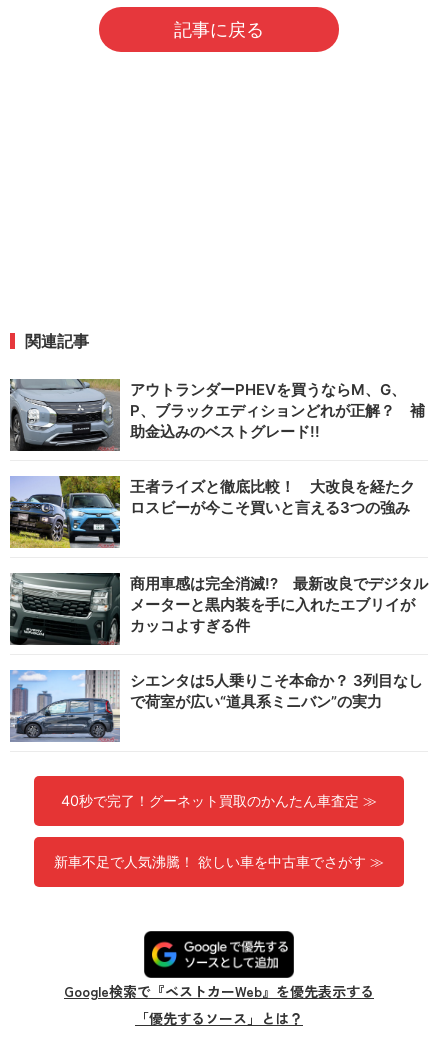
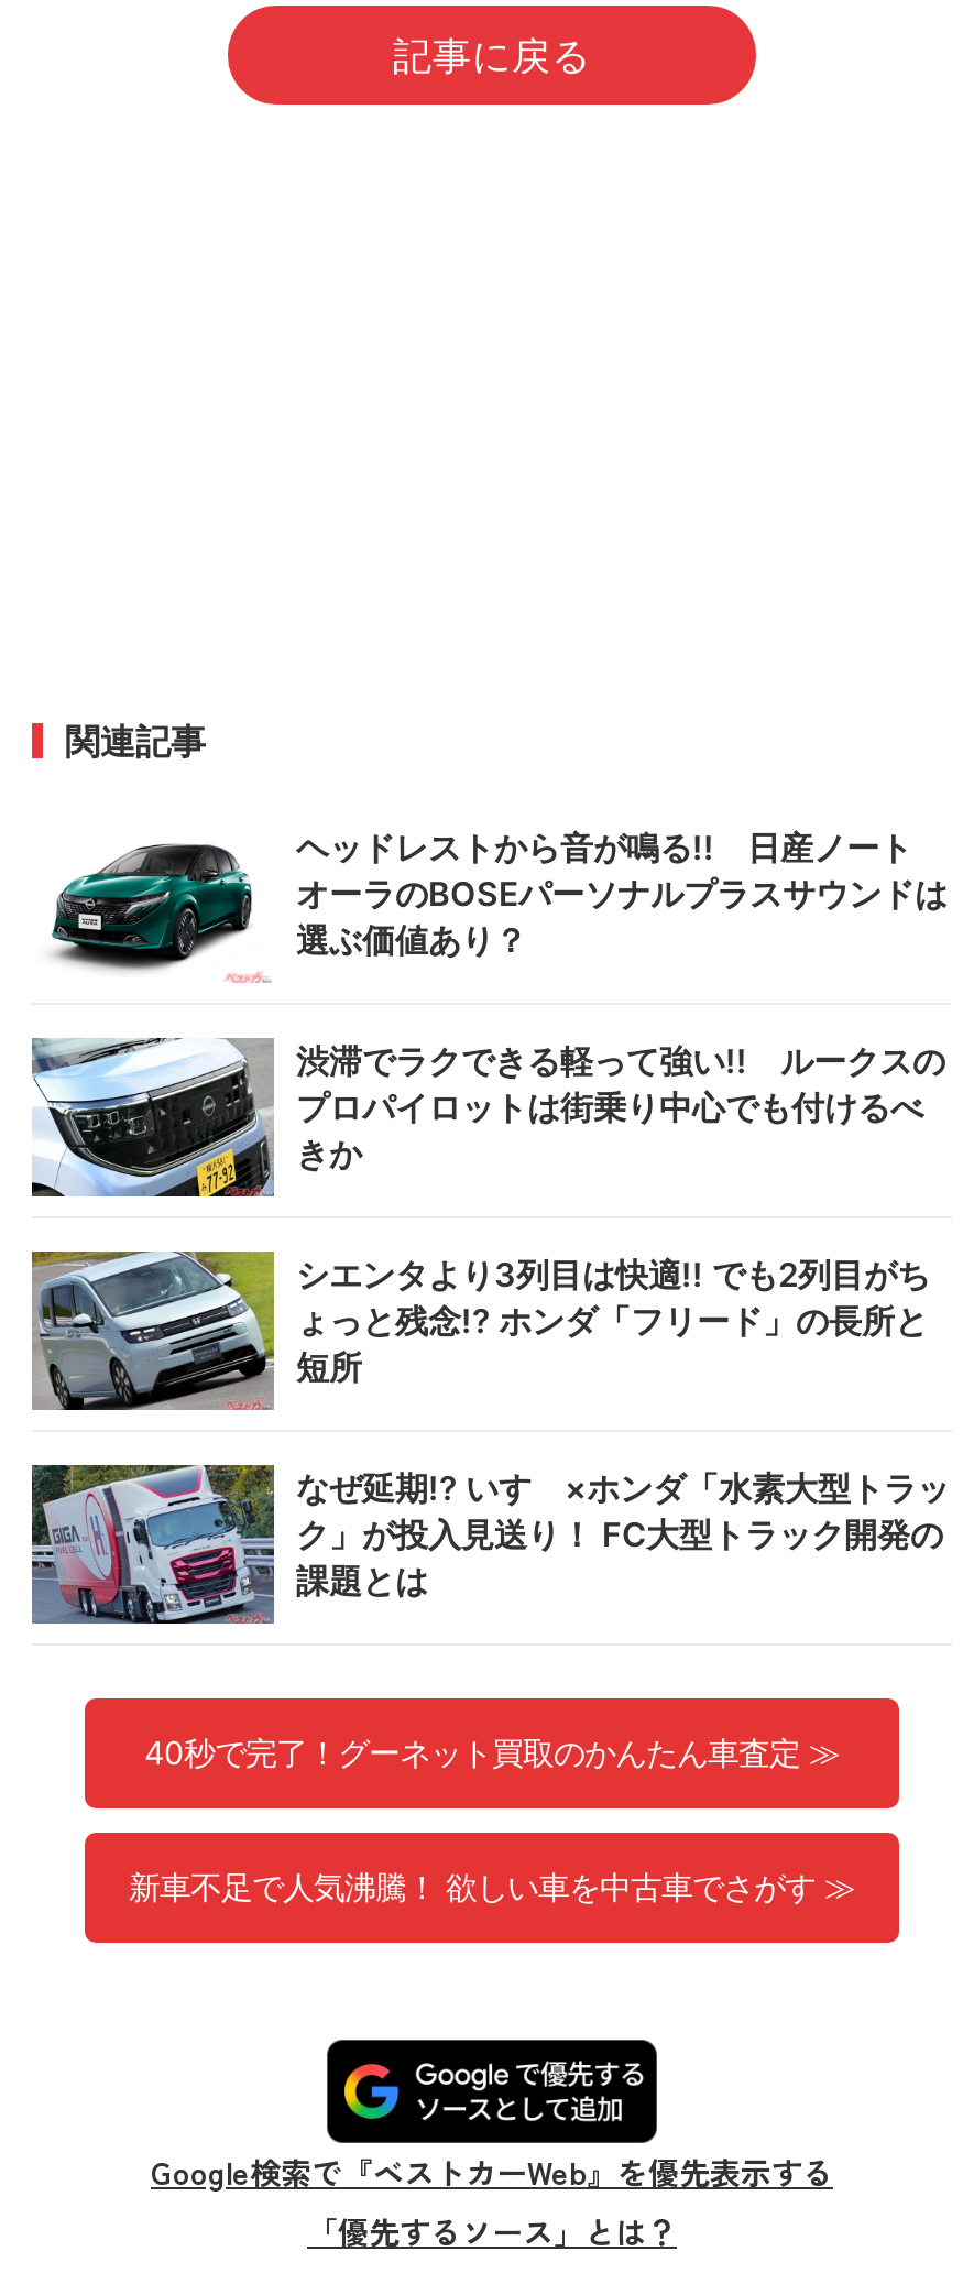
[9,378,425,452] [image] | アウトランダーPHEVを買うならM、G、 | P、ブラックエディションどれが正解？ 補 | 助金込みのベストグレード!! -> [32,824,948,983] [image] | ヘッドレストから音が鳴る!! 日産ノート | オーラのBOSEパーソナルプラスサウンドは | 選ぶ価値あり？
[9,475,415,549] [image] | 王者ライズと徹底比較！ 大改良を経たク | ロスビーが今こそ買いと言える3つの強み -> [30,1038,945,1199] [image] | 渋滞でラクできる軽って強い!! ルークスの | プロパイロットは街乗り中心でも付けるべ | きか
[10,572,428,645] [image] | 商用車感は完全消滅!? 最新改良でデジタル | メーターと黒内装を手に入れたエブリイが | カッコよすぎる件 -> [30,1249,930,1410] [image] | シエンタより3列目は快適!! でも2列目がち | ょっと残念!? ホンダ「フリード」の長所と | 短所
[10,670,423,741] [image] | シエンタは5人乗りこそ本命か？ 3列目なし | で荷室が広い“道具系ミニバン”の実力 -> [30,1463,950,1624] [image] | なぜ延期!? いすゞ×ホンダ「水素大型トラッ | ク」が投入見送り！ FC大型トラック開発の | 課題とは

